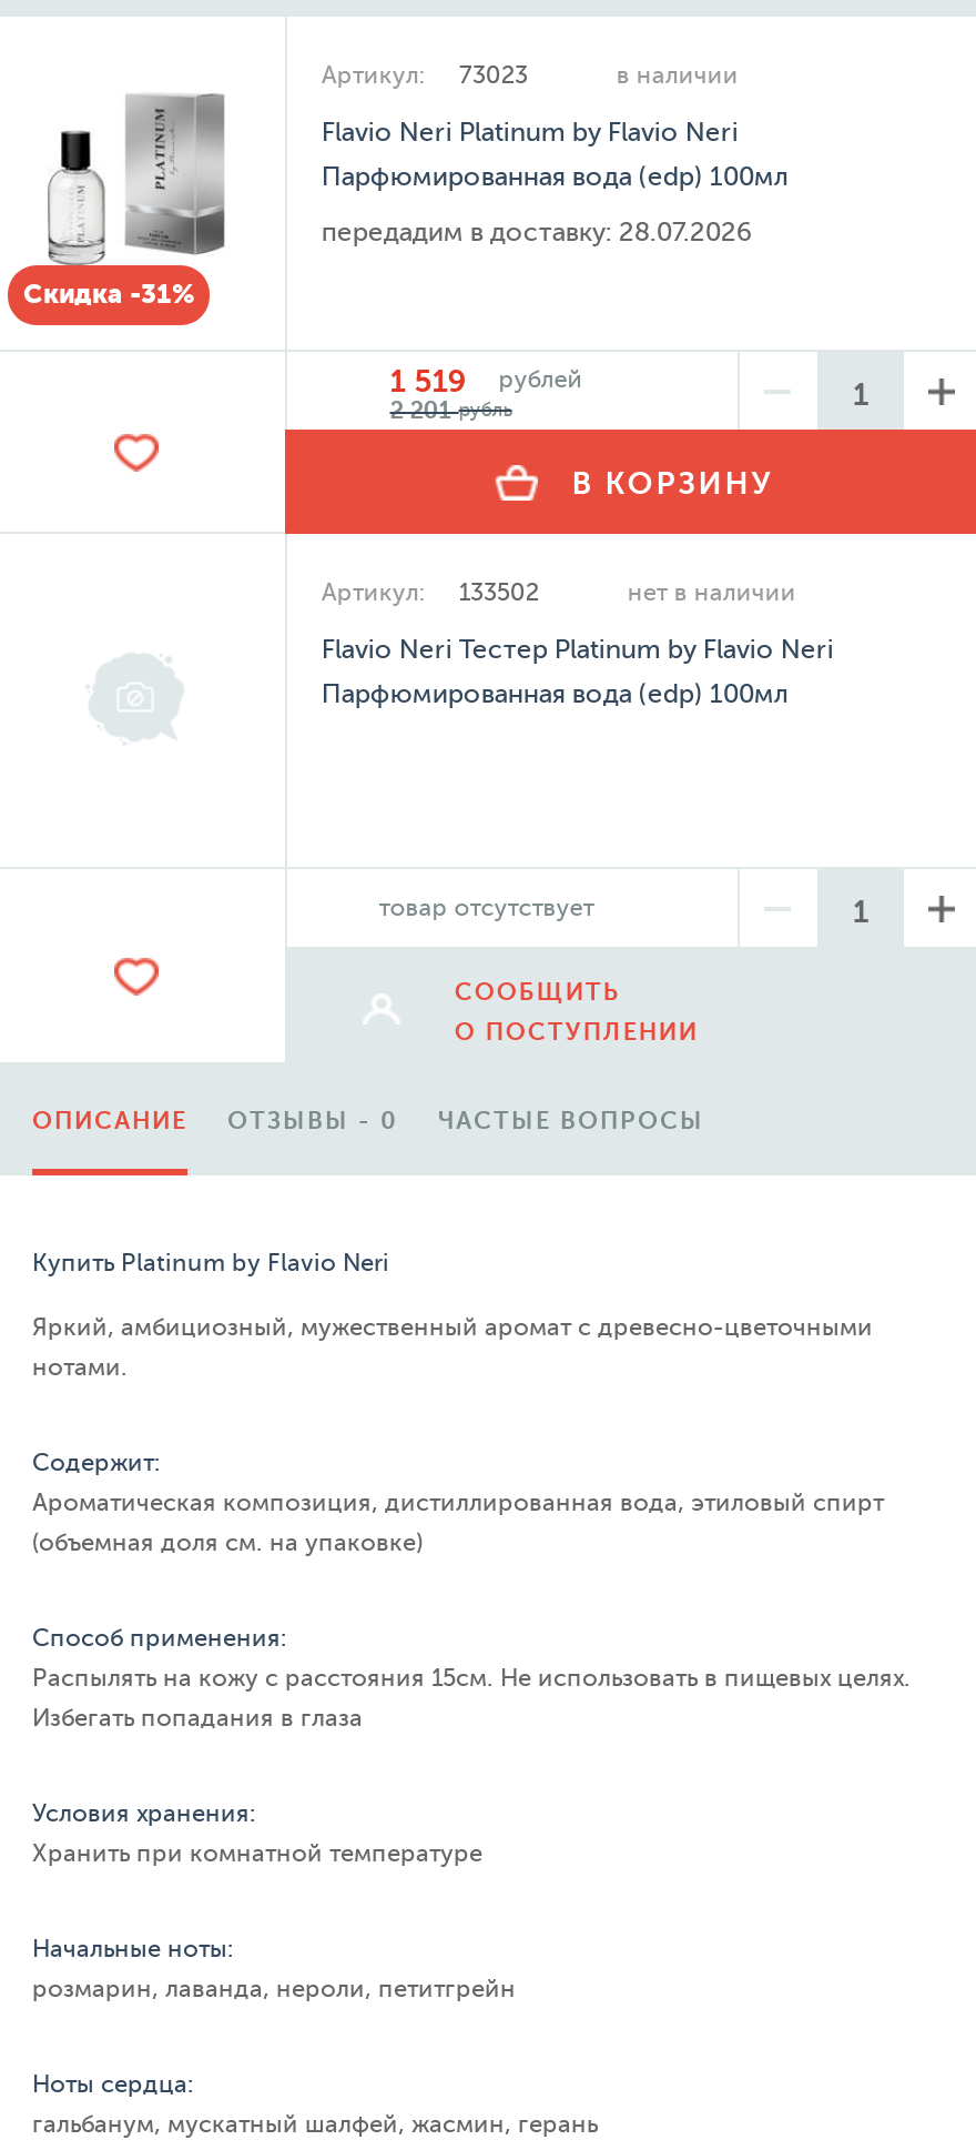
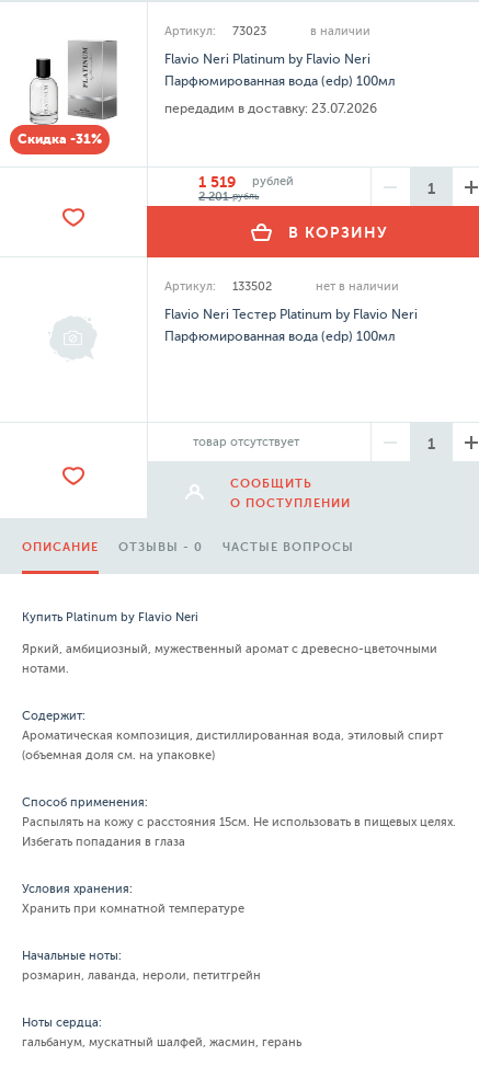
[321,216,752,248] передадим в доставку: 28.07.2026 -> [165,101,378,116] передадим в доставку: 23.07.2026

